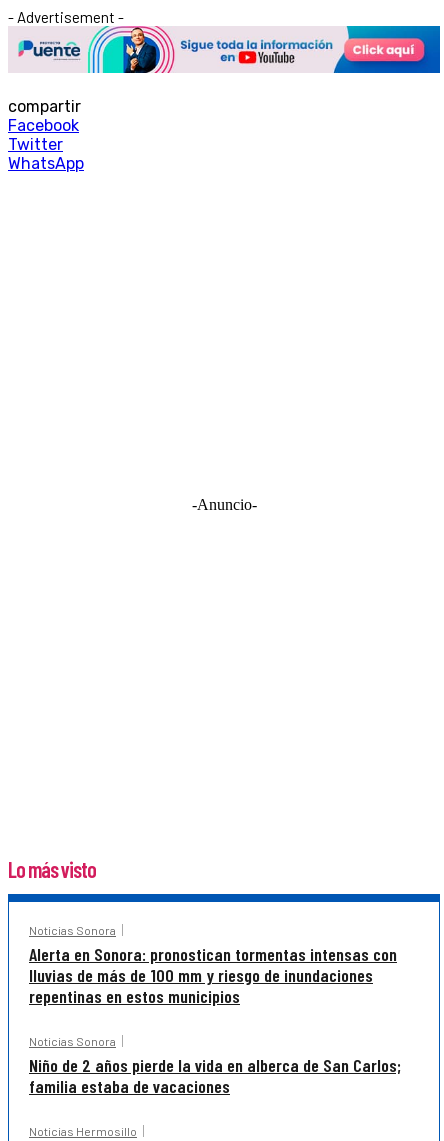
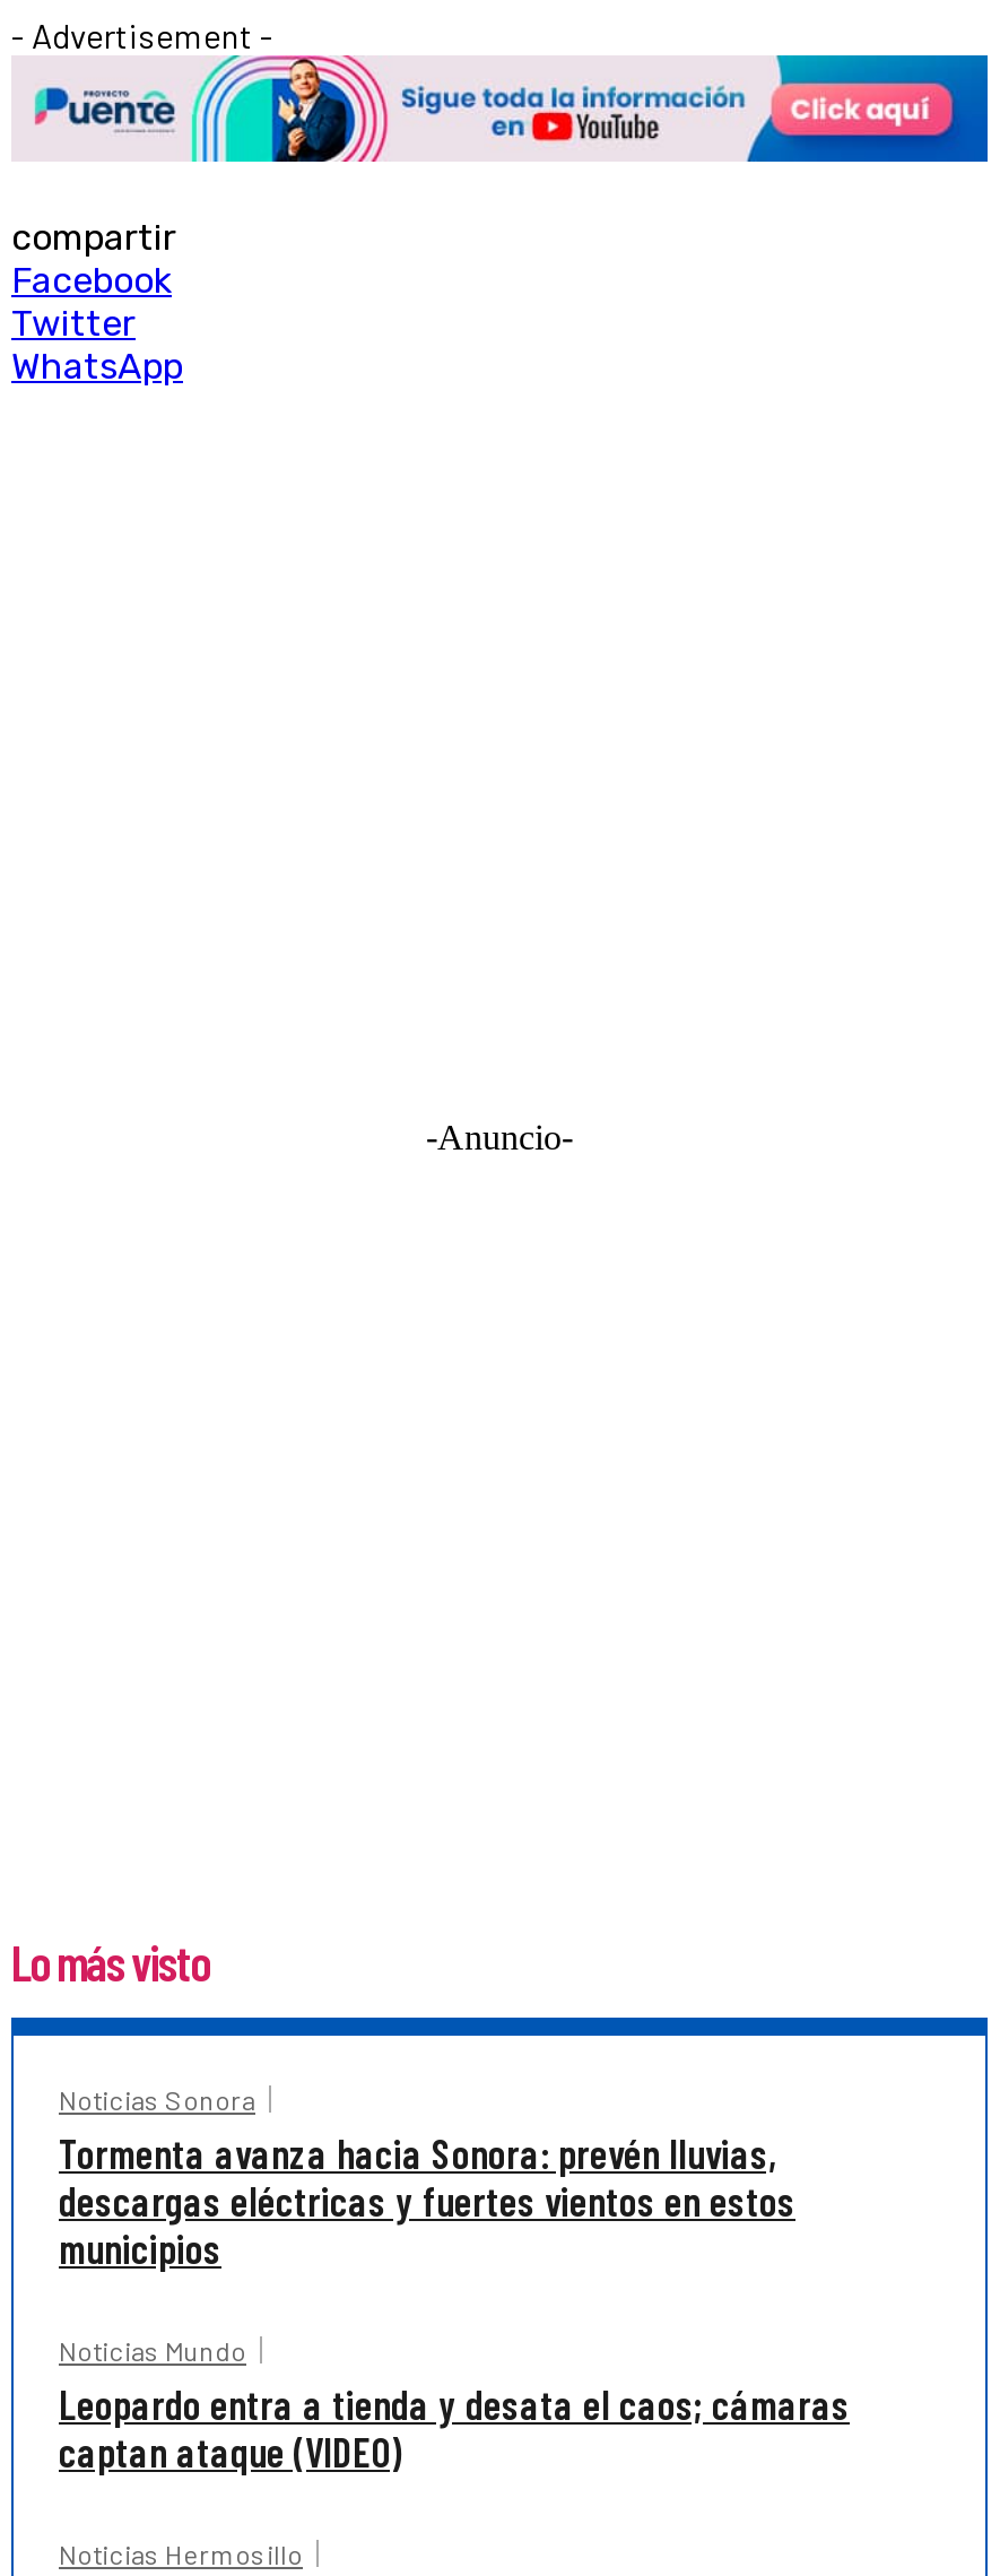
[29,943,397,1007] Alerta en Sonora: pronostican tormentas intensas con | lluvias de más de 100 mm y riesgo de inundaciones | repentinas en estos municipios -> [59,2129,795,2274] Tormenta avanza hacia Sonora: prevén lluvias, | descargas eléctricas y fuertes vientos en estos | municipios
[29,1034,401,1097] Noticias Sonora | Niño de 2 años pierde la vida en alberca de San Carlos; | familia estaba de vacaciones -> [59,2335,850,2477] Noticias Mundo | Leopardo entra a tienda y desata el caos; cámaras | captan ataque (VIDEO)

